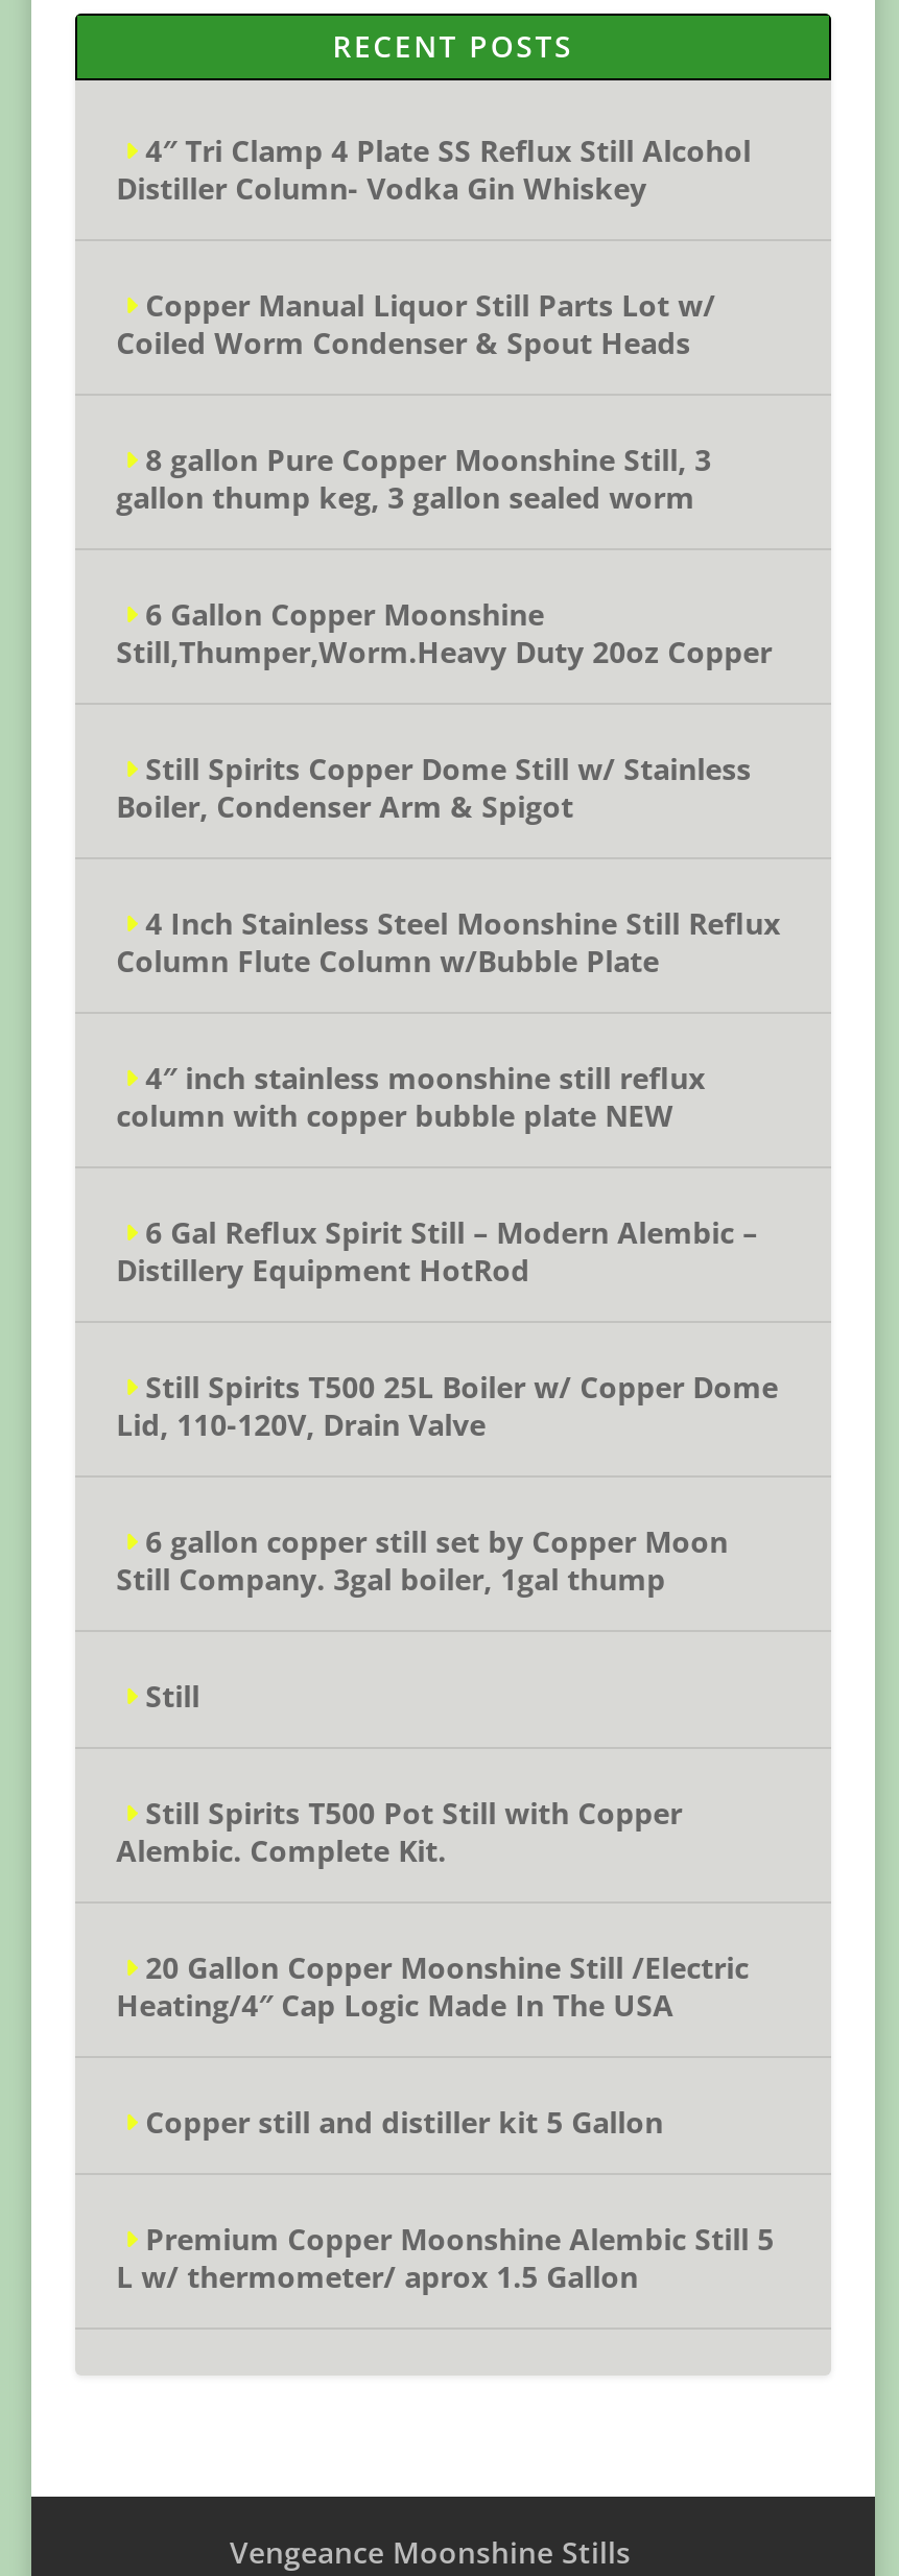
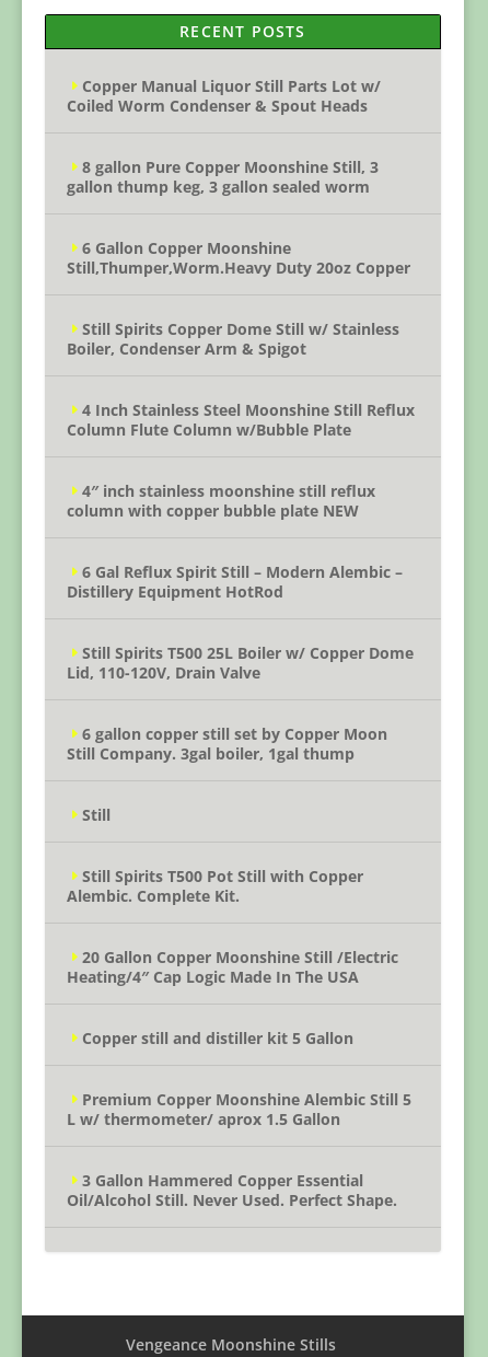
[116,131,751,208] 4″ Tri Clamp 4 Plate SS Reflux Still Alcohol | Distiller Column- Vodka Gin Whiskey -> none
moved [116,285,780,2296] -> [66,76,414,1129]: Copper Manual Liquor Still Parts Lot w/ | Coiled Worm Condenser & Spout Heads | 8 gallon Pure Copper Moonshine Still, 3 | ... | Premium Copper Moonshine Alembic Still 5 | L w/ thermometer/ aprox 1.5 Gallon
none -> [66,1170,397,1210] 3 Gallon Hammered Copper Essential | Oil/Alcohol Still. Never Used. Perfect Shape.

